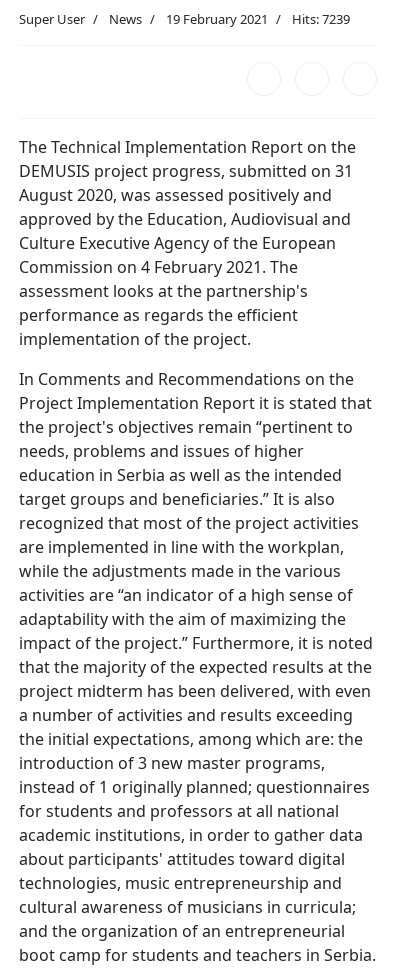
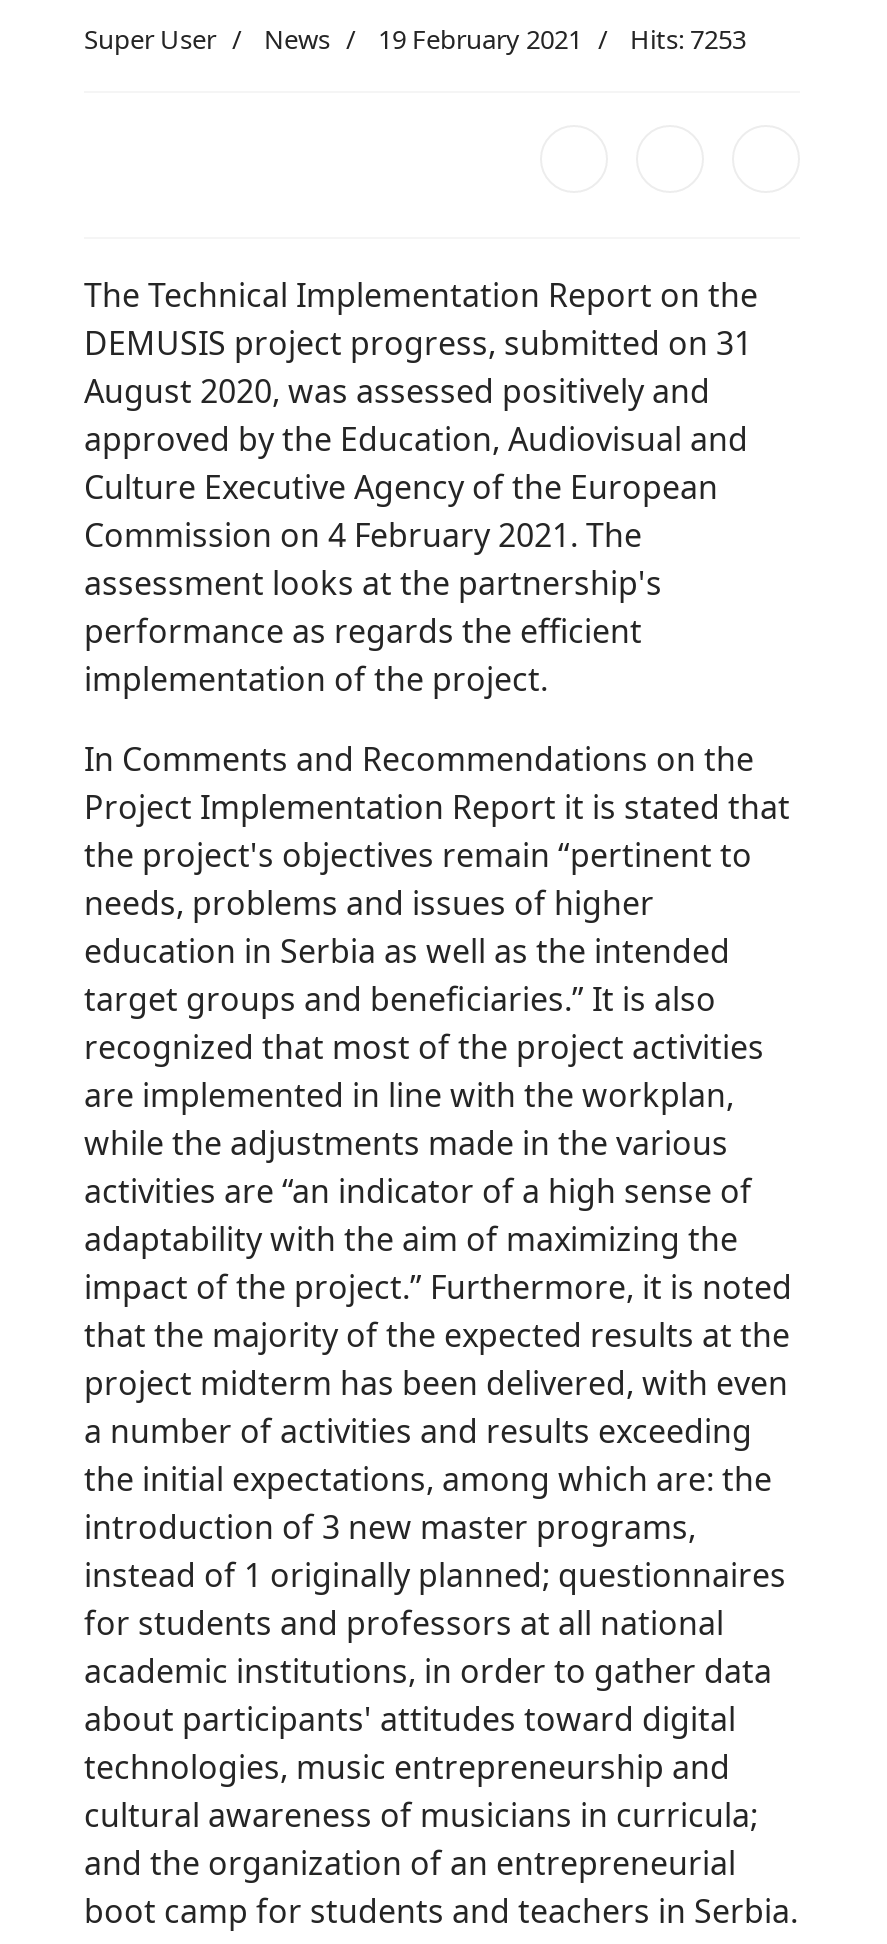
[19,10,350,28] Super User News 19 February 2021 Hits: 7239 -> [84,21,746,57] Super User News 19 February 2021 Hits: 7253

